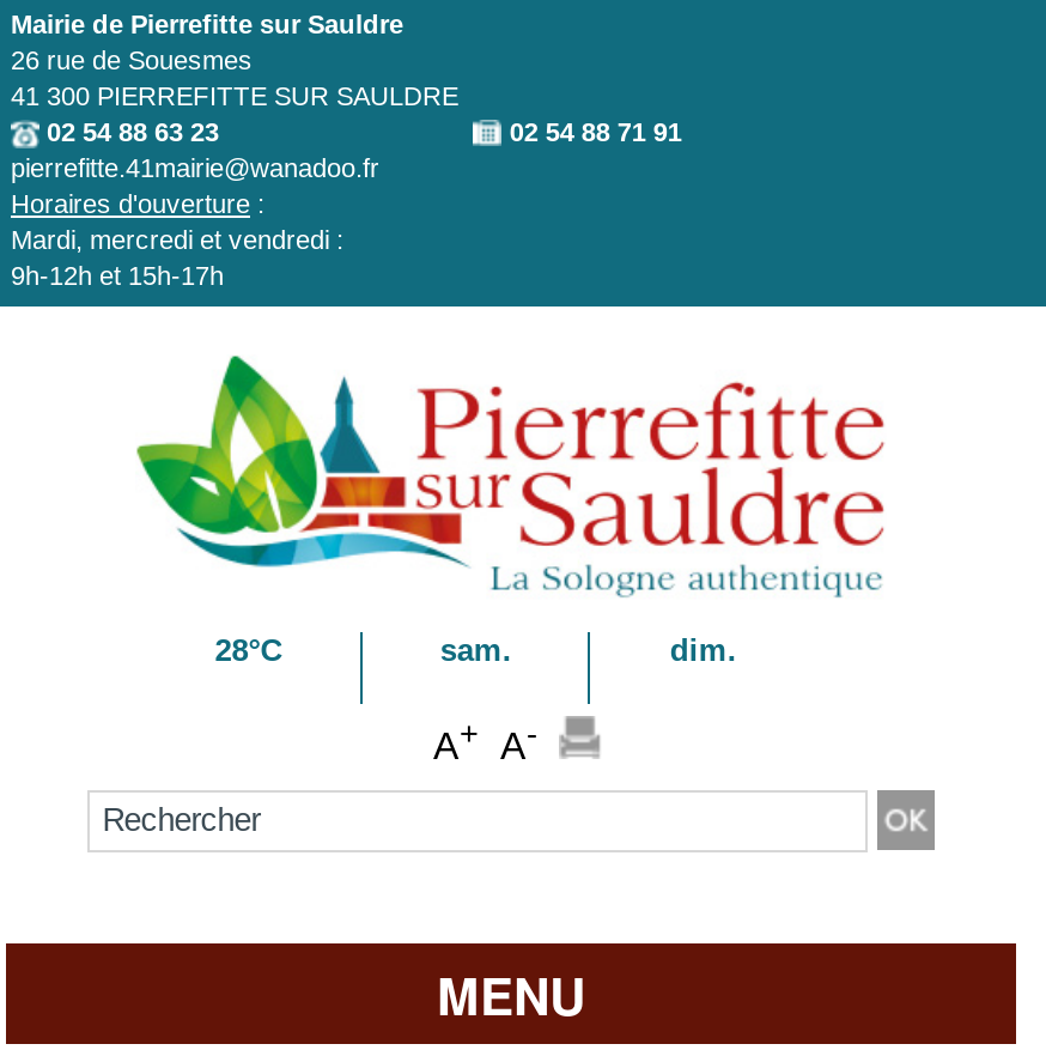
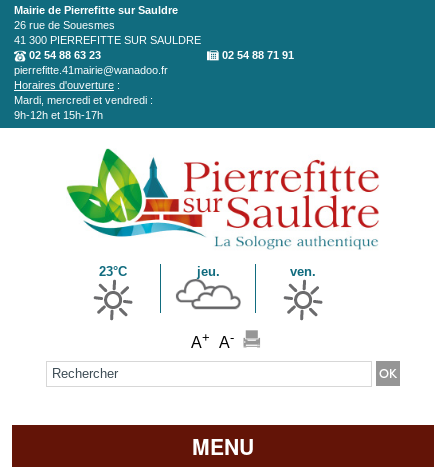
[215,631,737,667] 28°C | sam. | dim. -> [99,264,316,279] 23°C | jeu. | ven.

